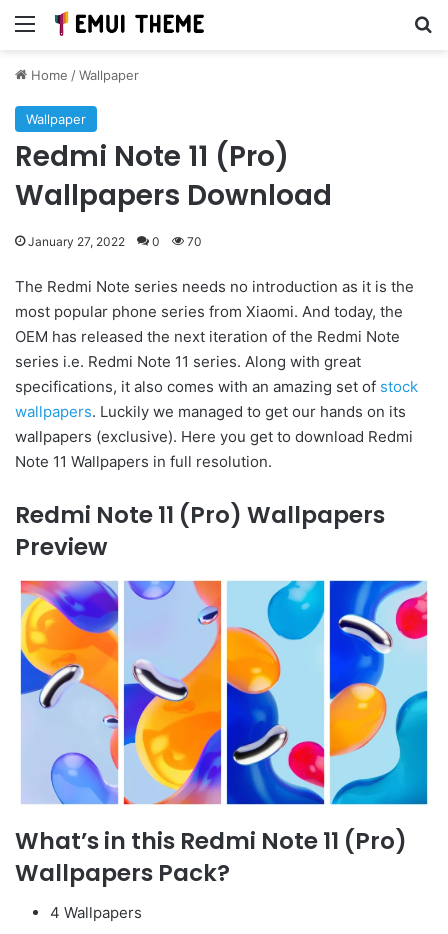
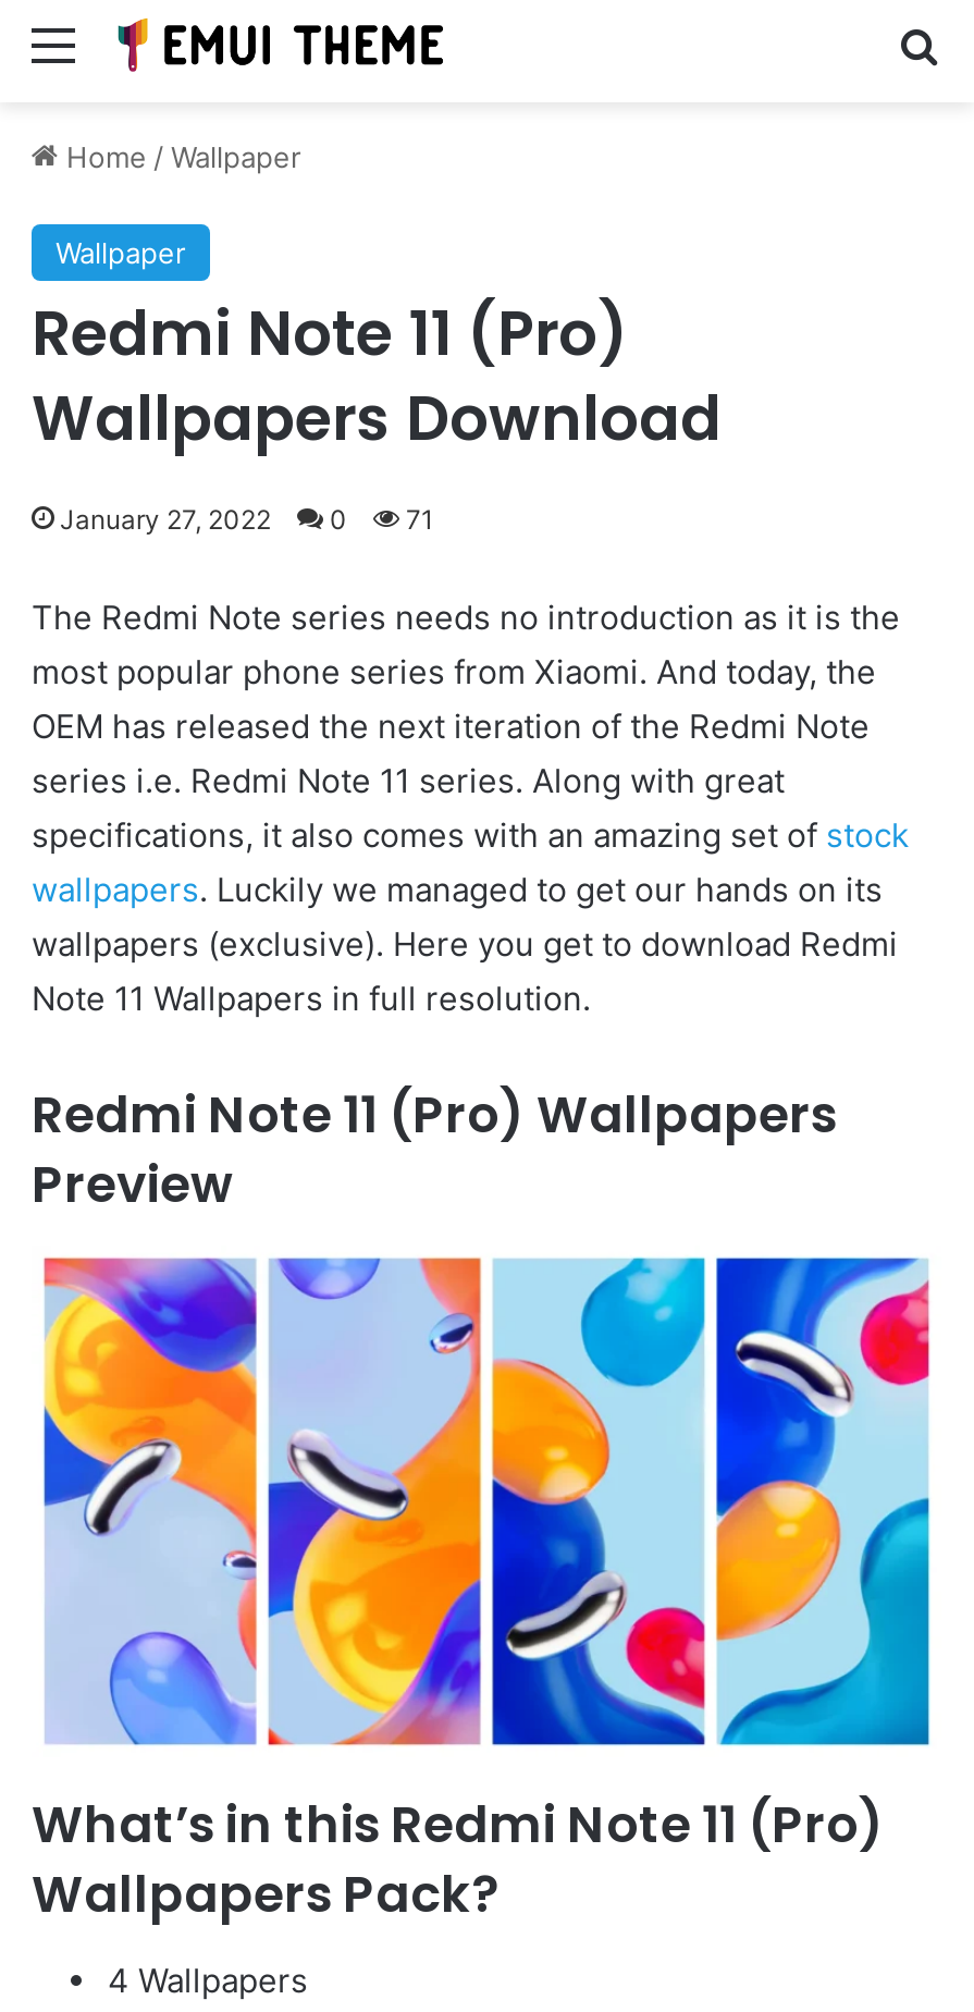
[28,234,202,249] January 27, 2022 0 70 -> [60,503,434,536] January 27, 2022 0 71

